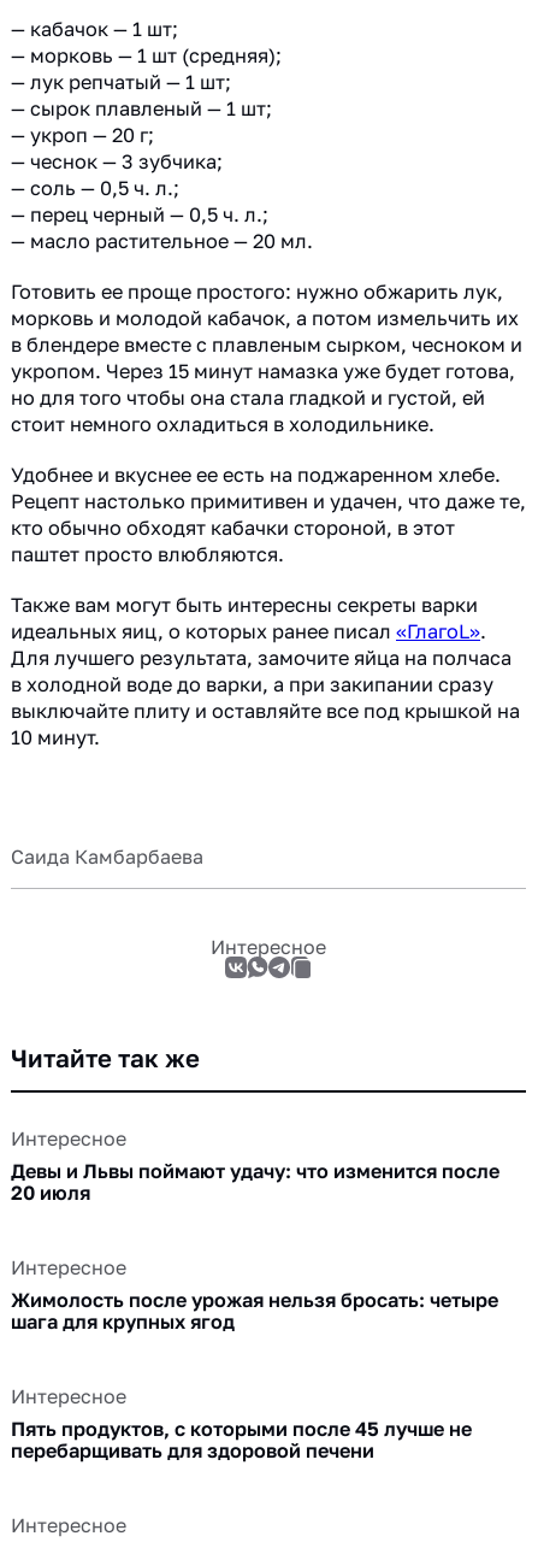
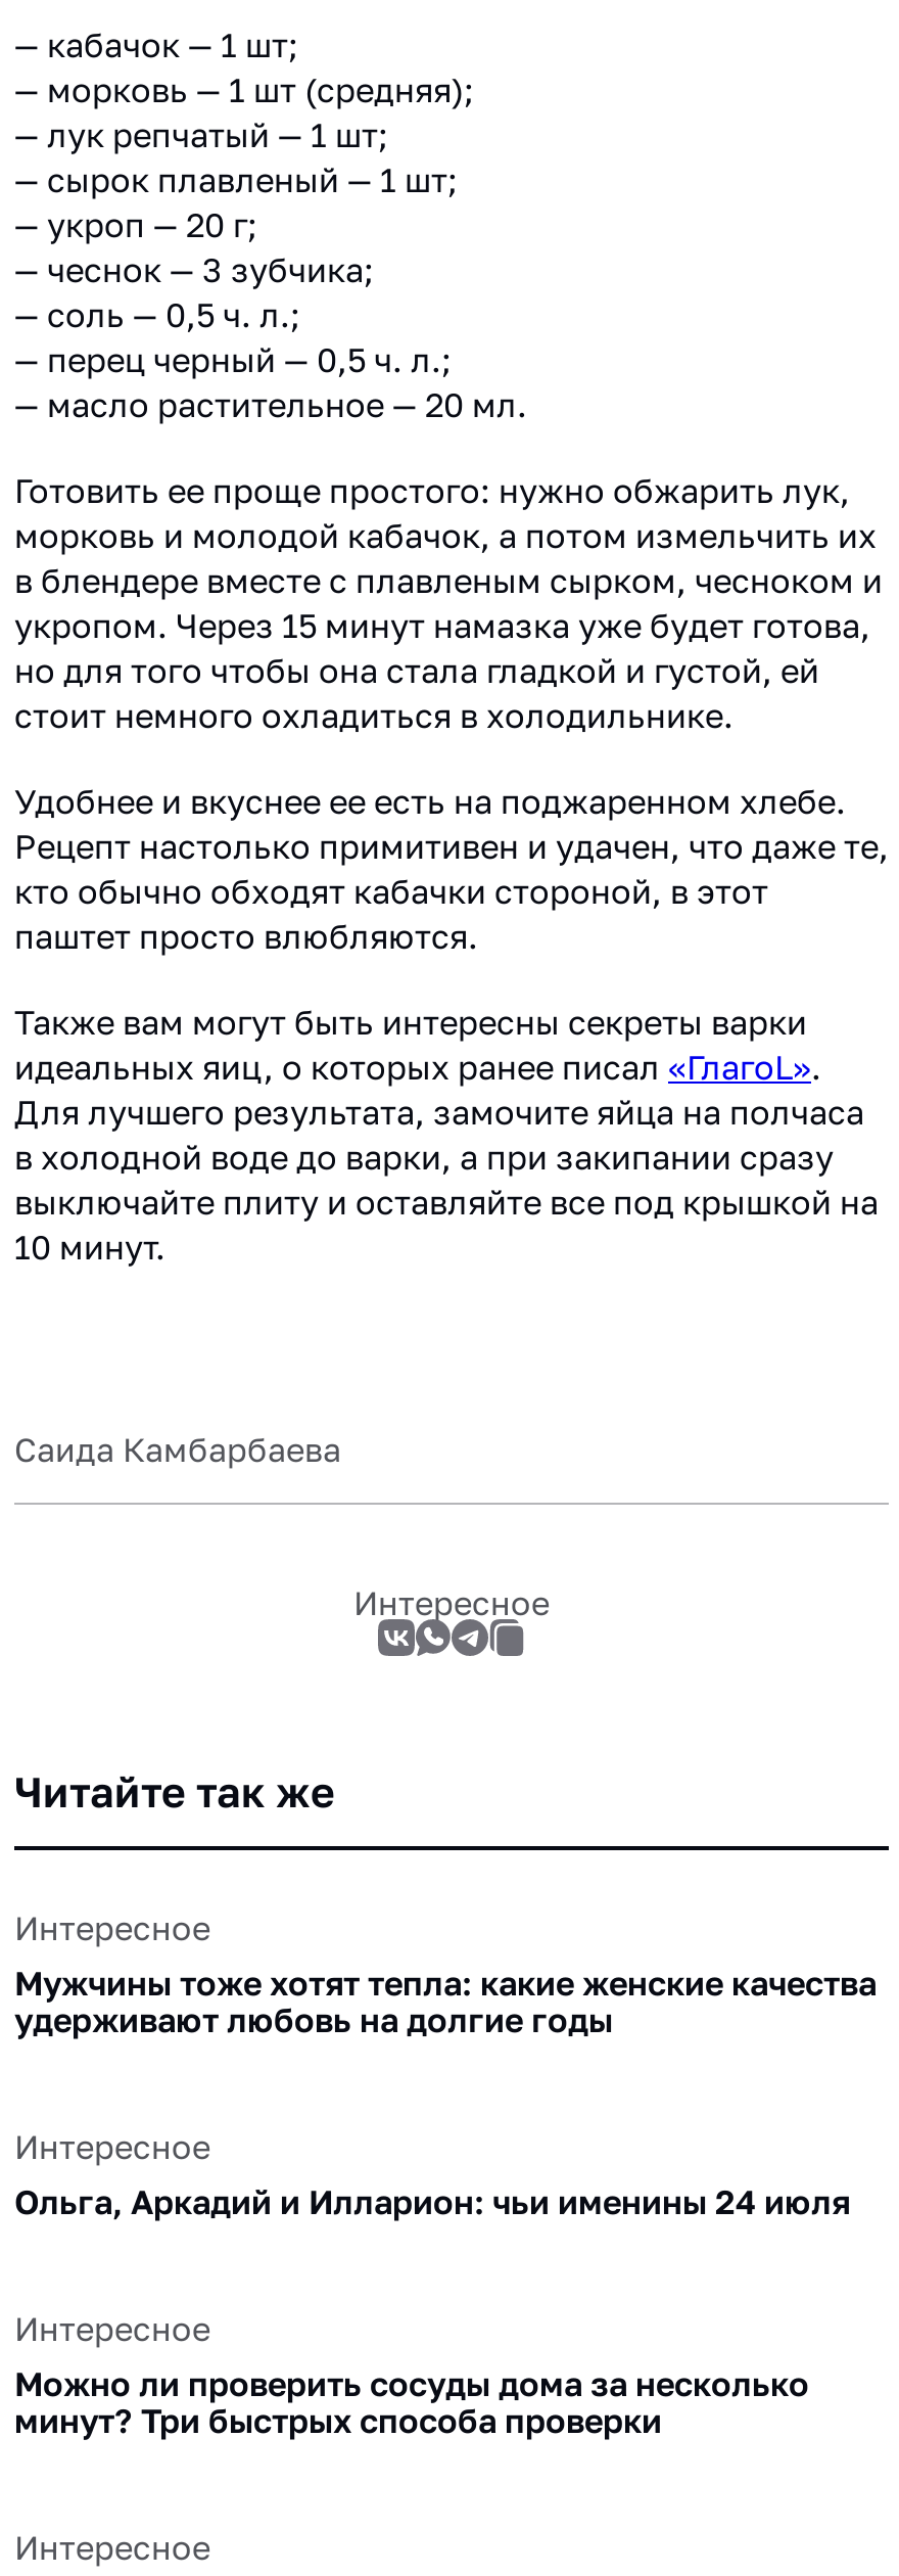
[11,1158,499,1204] Девы и Львы поймают удачу: что изменится после | 20 июля -> [14,1962,877,2039] Мужчины тоже хотят тепла: какие женские качества | удерживают любовь на долгие годы
[11,1287,498,1333] Жимолость после урожая нельзя бросать: четыре | шага для крупных ягод -> [14,2180,850,2221] Ольга, Аркадий и Илларион: чьи именины 24 июля
[11,1416,472,1462] Пять продуктов, с которыми после 45 лучше не | перебарщивать для здоровой печени -> [14,2362,809,2440] Можно ли проверить сосуды дома за несколько | минут? Три быстрых способа проверки

